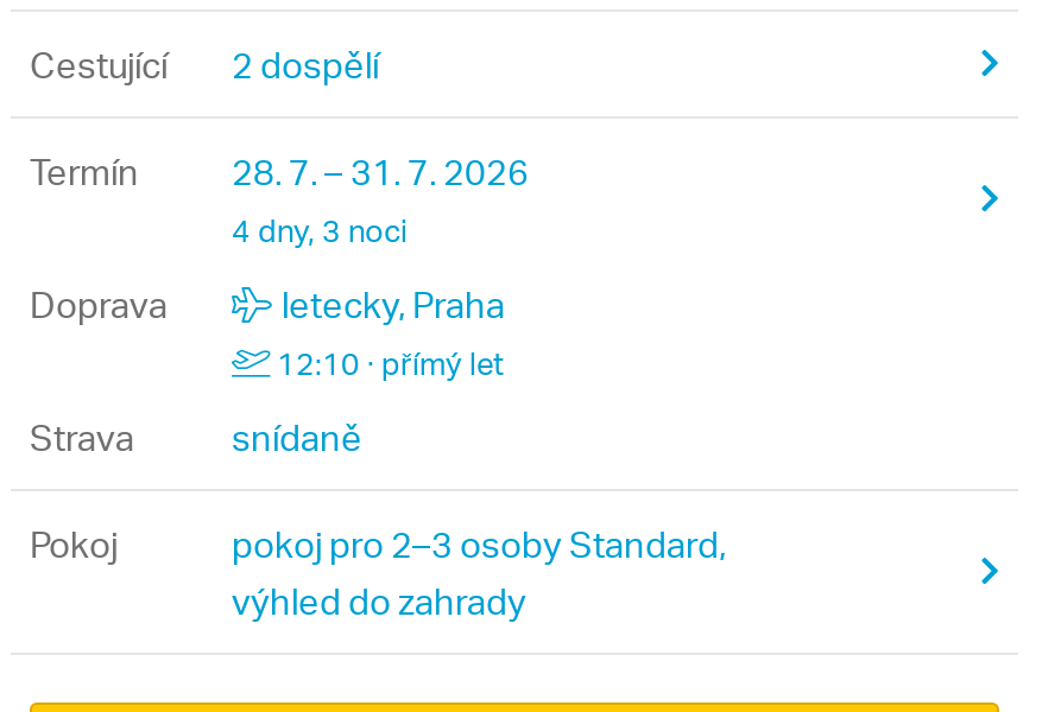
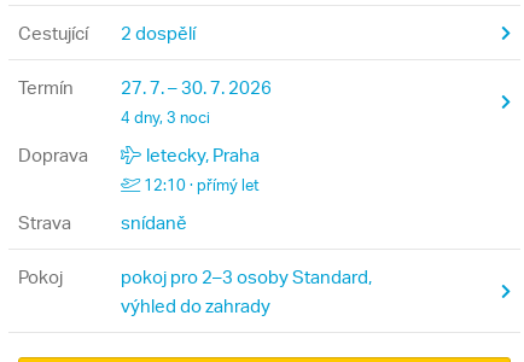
[30,147,529,195] Termín 28. 7. – 31. 7. 2026 -> [18,75,272,99] Termín 27. 7. – 30. 7. 2026

